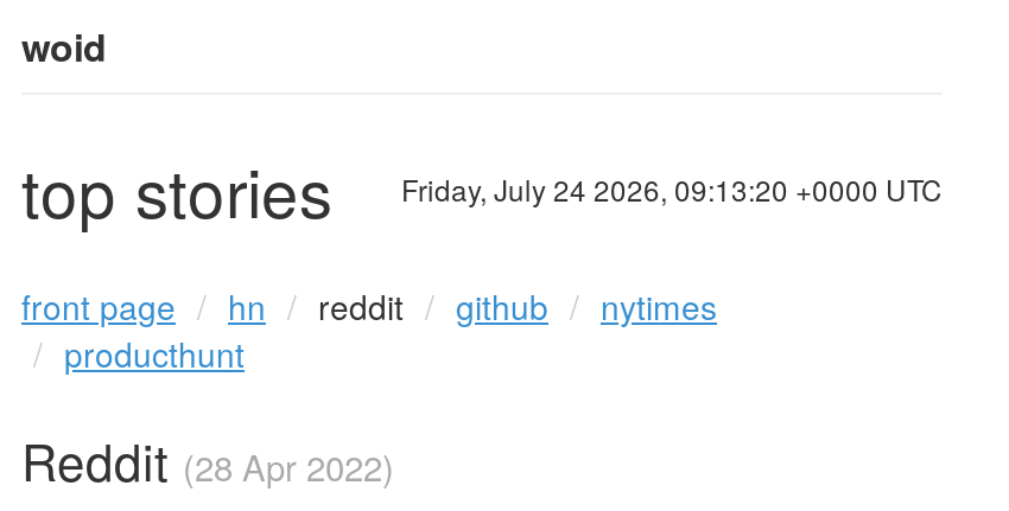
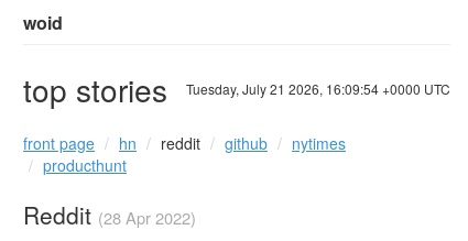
[401,168,943,209] Friday, July 24 2026, 09:13:20 +0000 UTC -> [186,79,450,98] Tuesday, July 21 2026, 16:09:54 +0000 UTC

